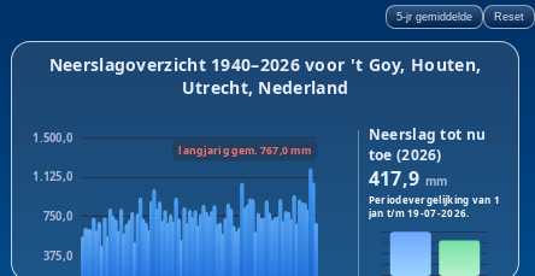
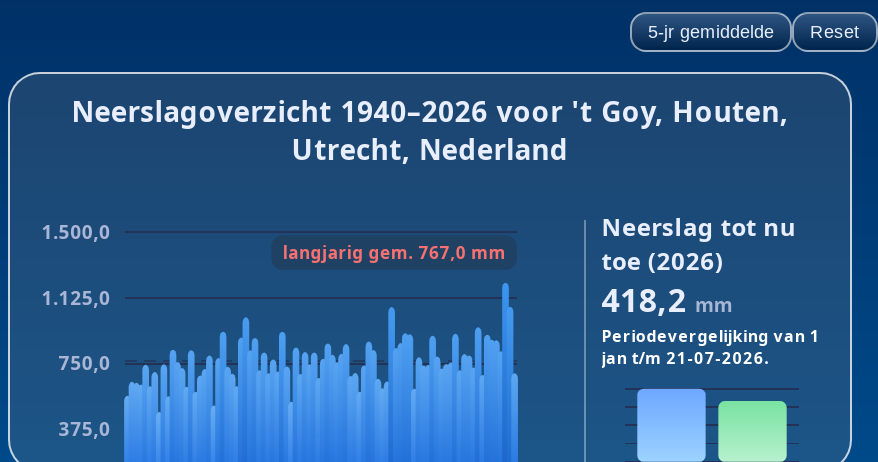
[368,165,447,192] 417,9 mm -> [601,279,732,323] 418,2 mm
[368,206,469,220] jan t/m 19-07-2026. -> [601,347,769,369] jan t/m 21-07-2026.

